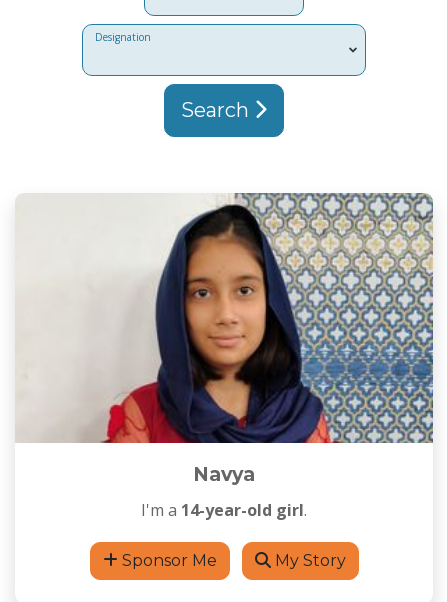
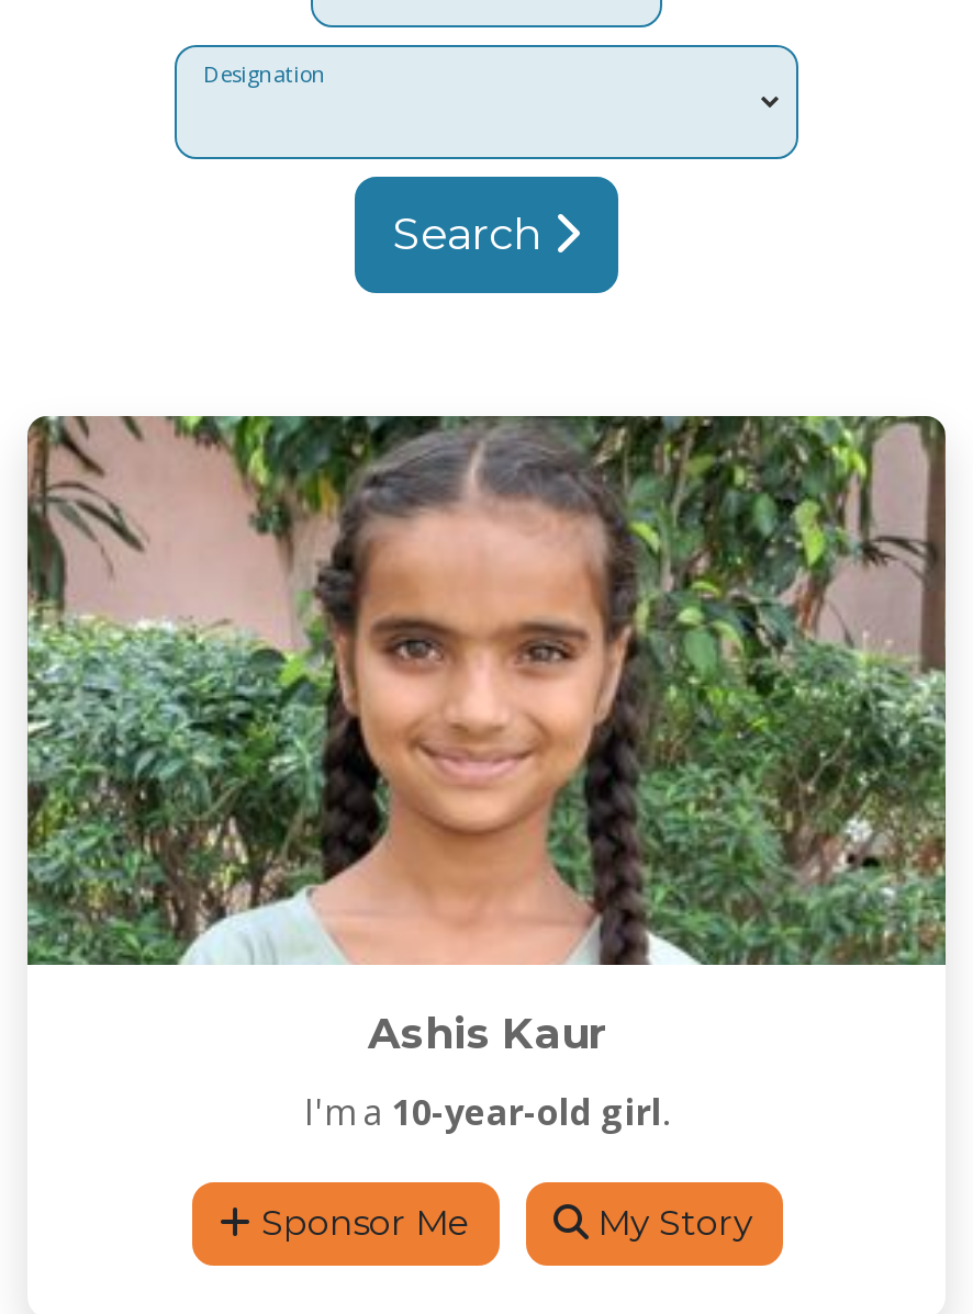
[15,192,433,486] [image] | Navya -> [25,414,948,1059] [image] | Ashis Kaur
[141,499,307,521] I'm a 14-year-old girl. -> [304,1087,669,1136] I'm a 10-year-old girl.

